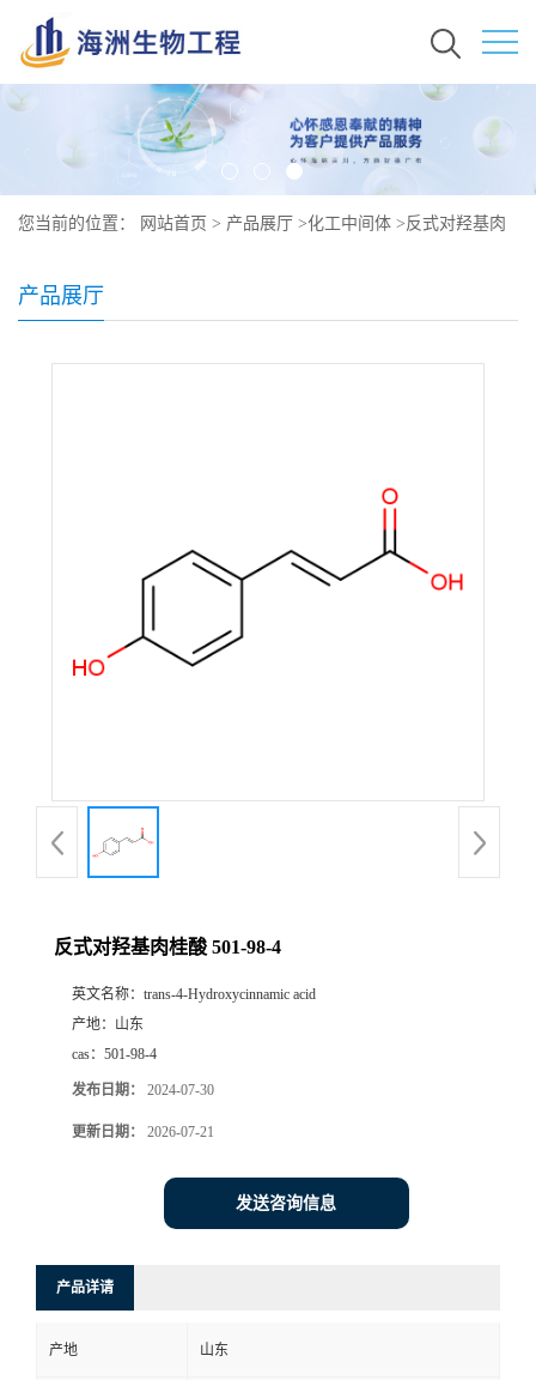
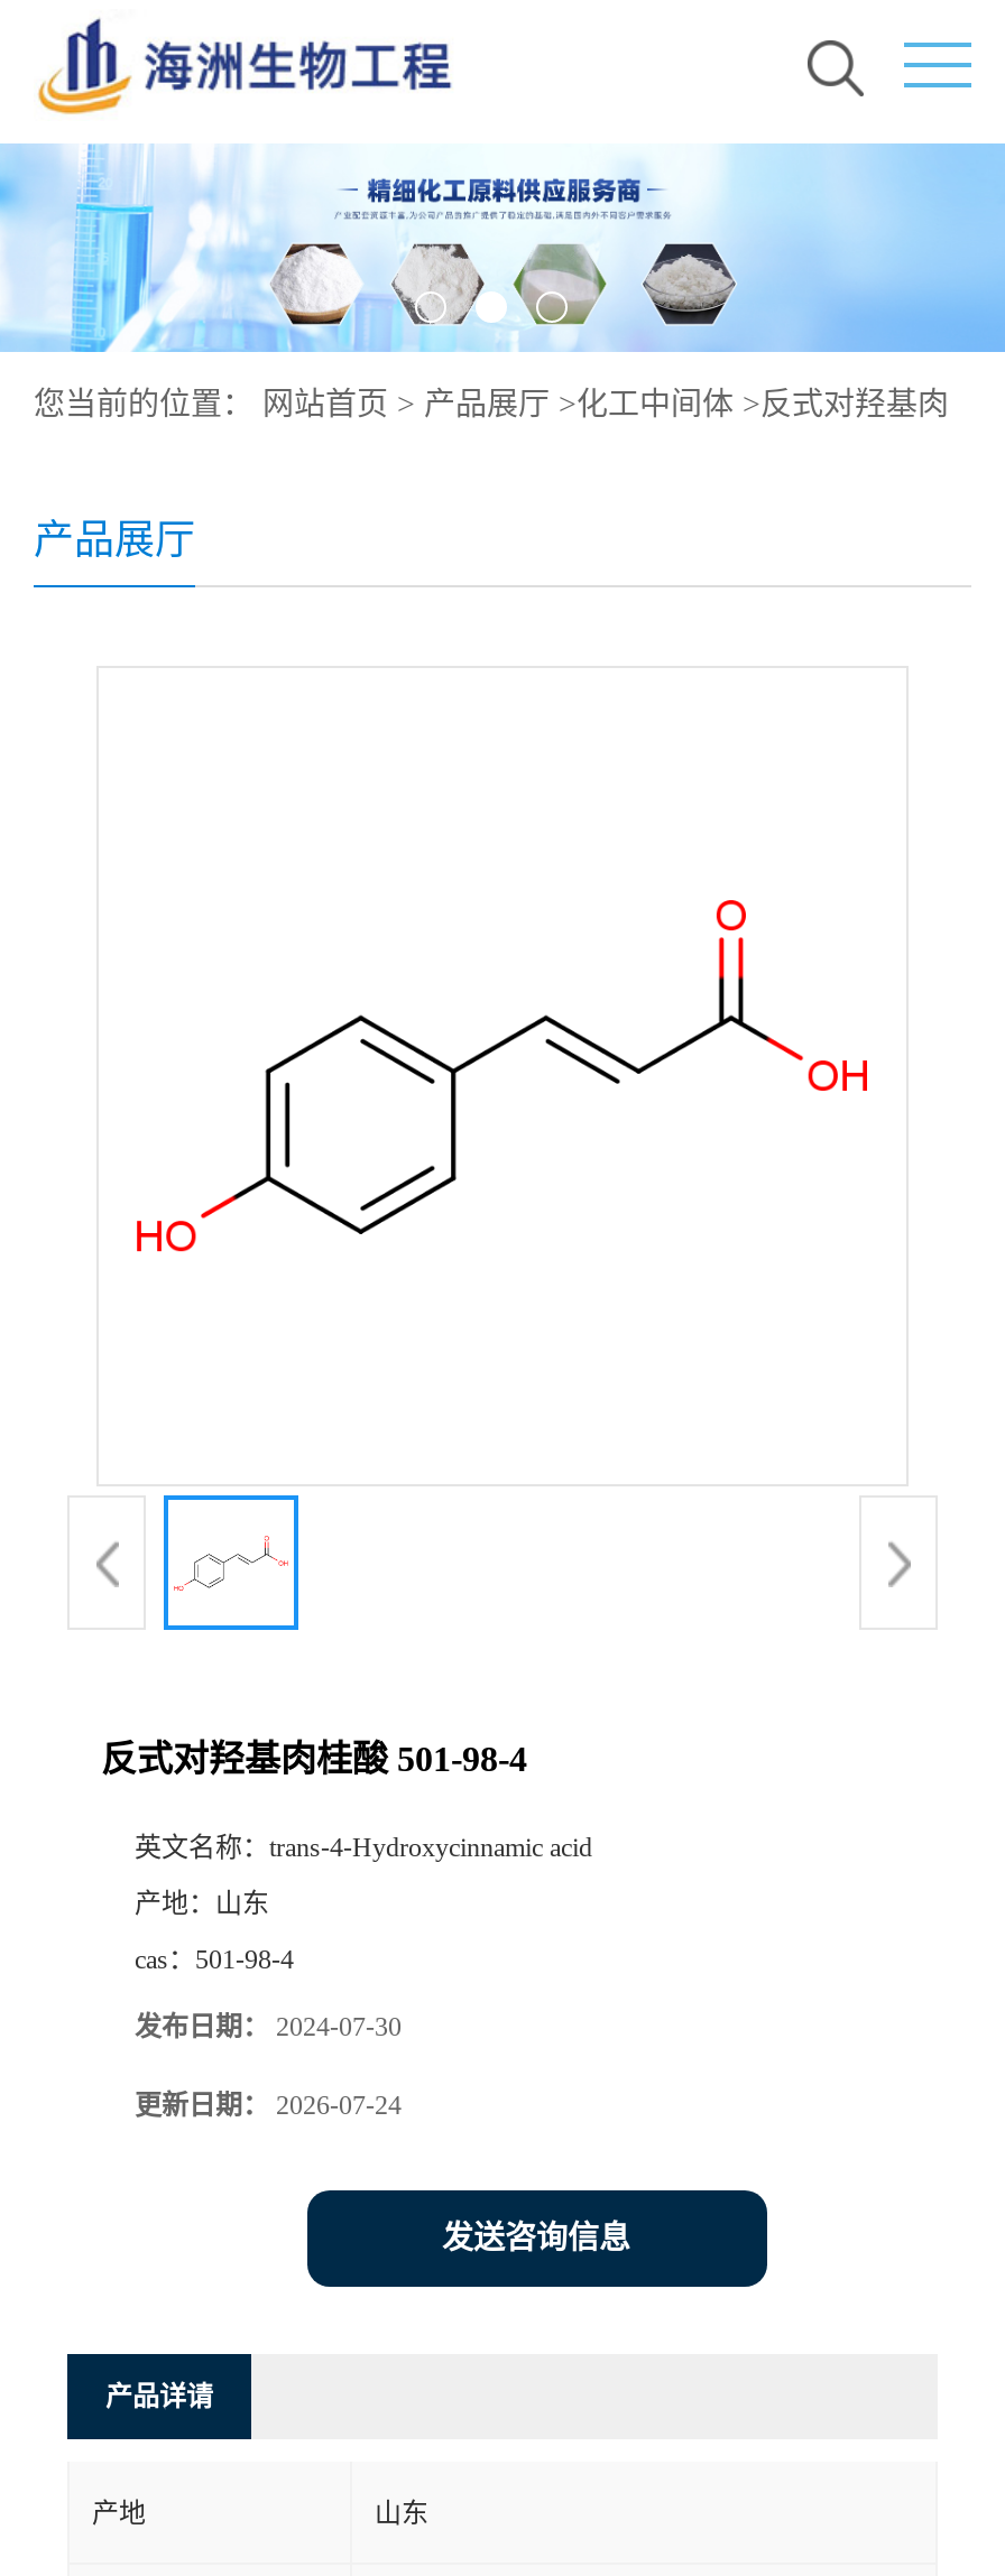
[4,83,532,194] [image] -> [7,143,998,352] [image]
[72,1124,214,1141] 更新日期：2026-07-21 -> [135,2091,402,2122] 更新日期：2026-07-24

